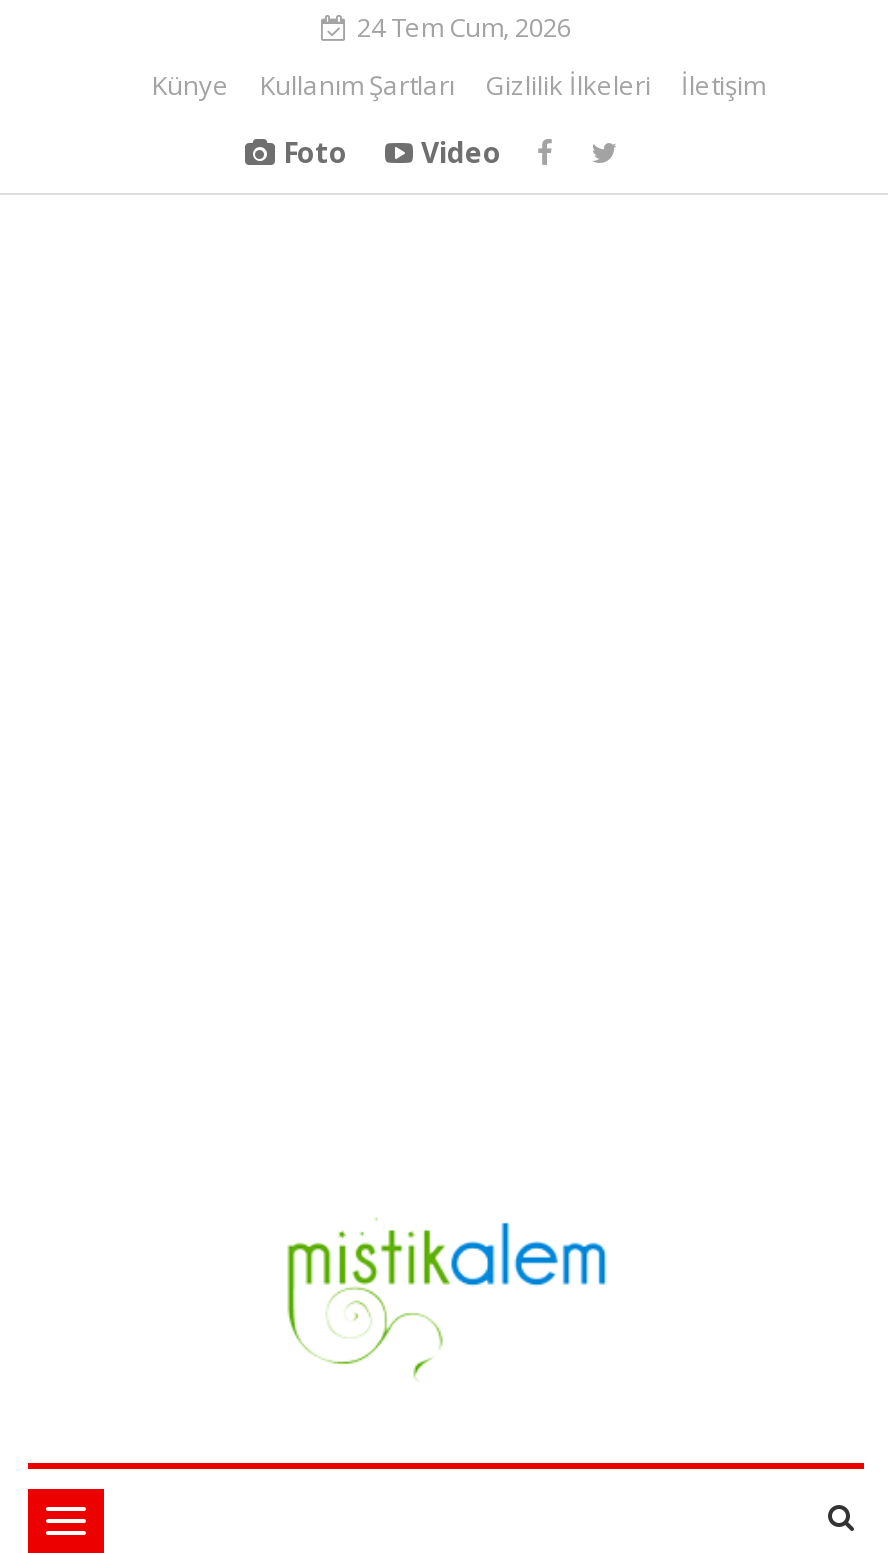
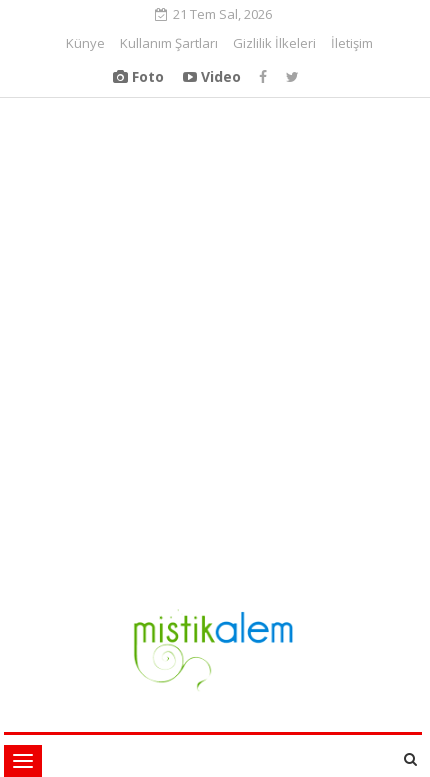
[357,9,571,45] 24 Tem Cum, 2026 -> [172,5,271,23] 21 Tem Sal, 2026

